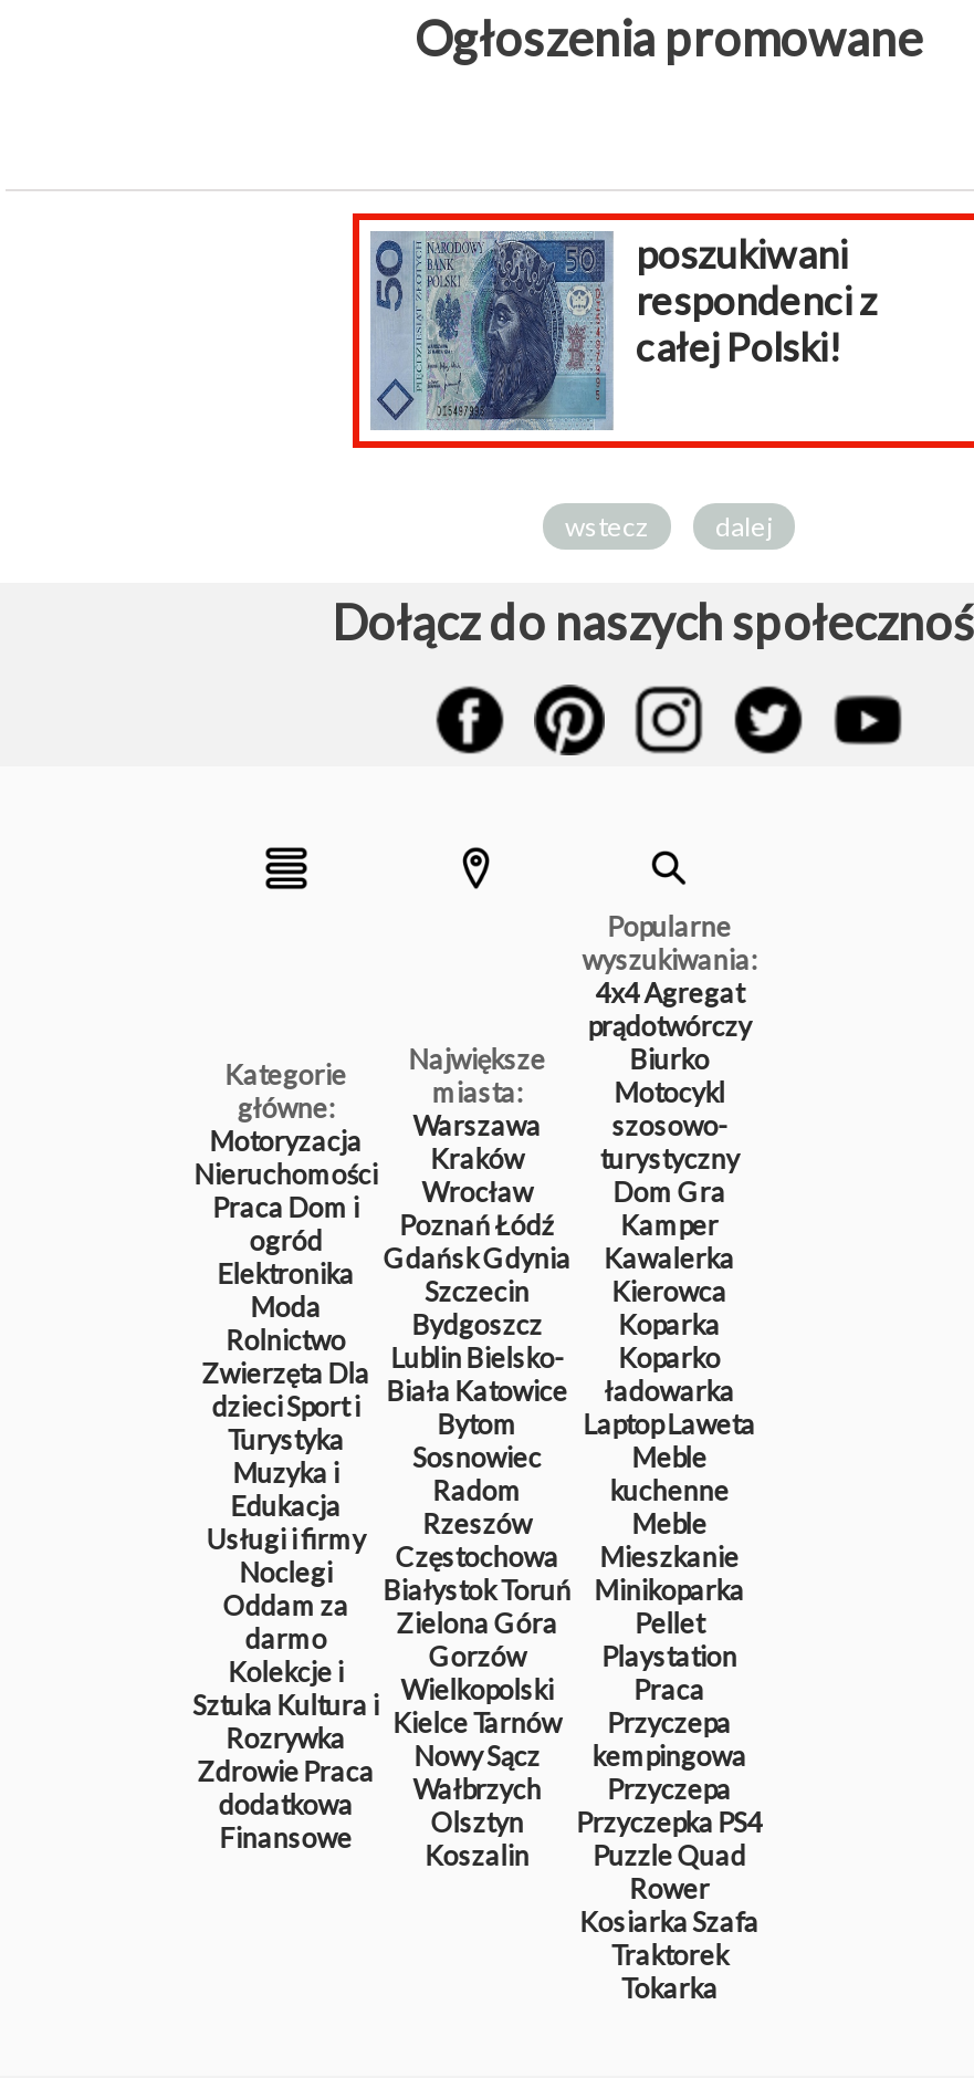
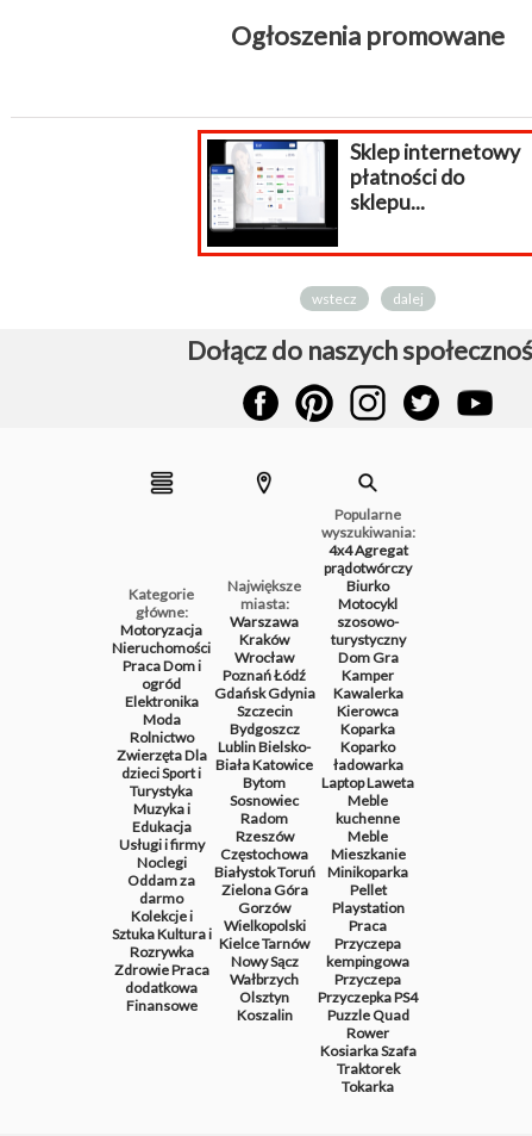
[370,231,877,432] [image] | poszukiwani | respondenci z | całej Polski! -> [206,138,520,248] [image] | Sklep internetowy | płatności do | sklepu...

